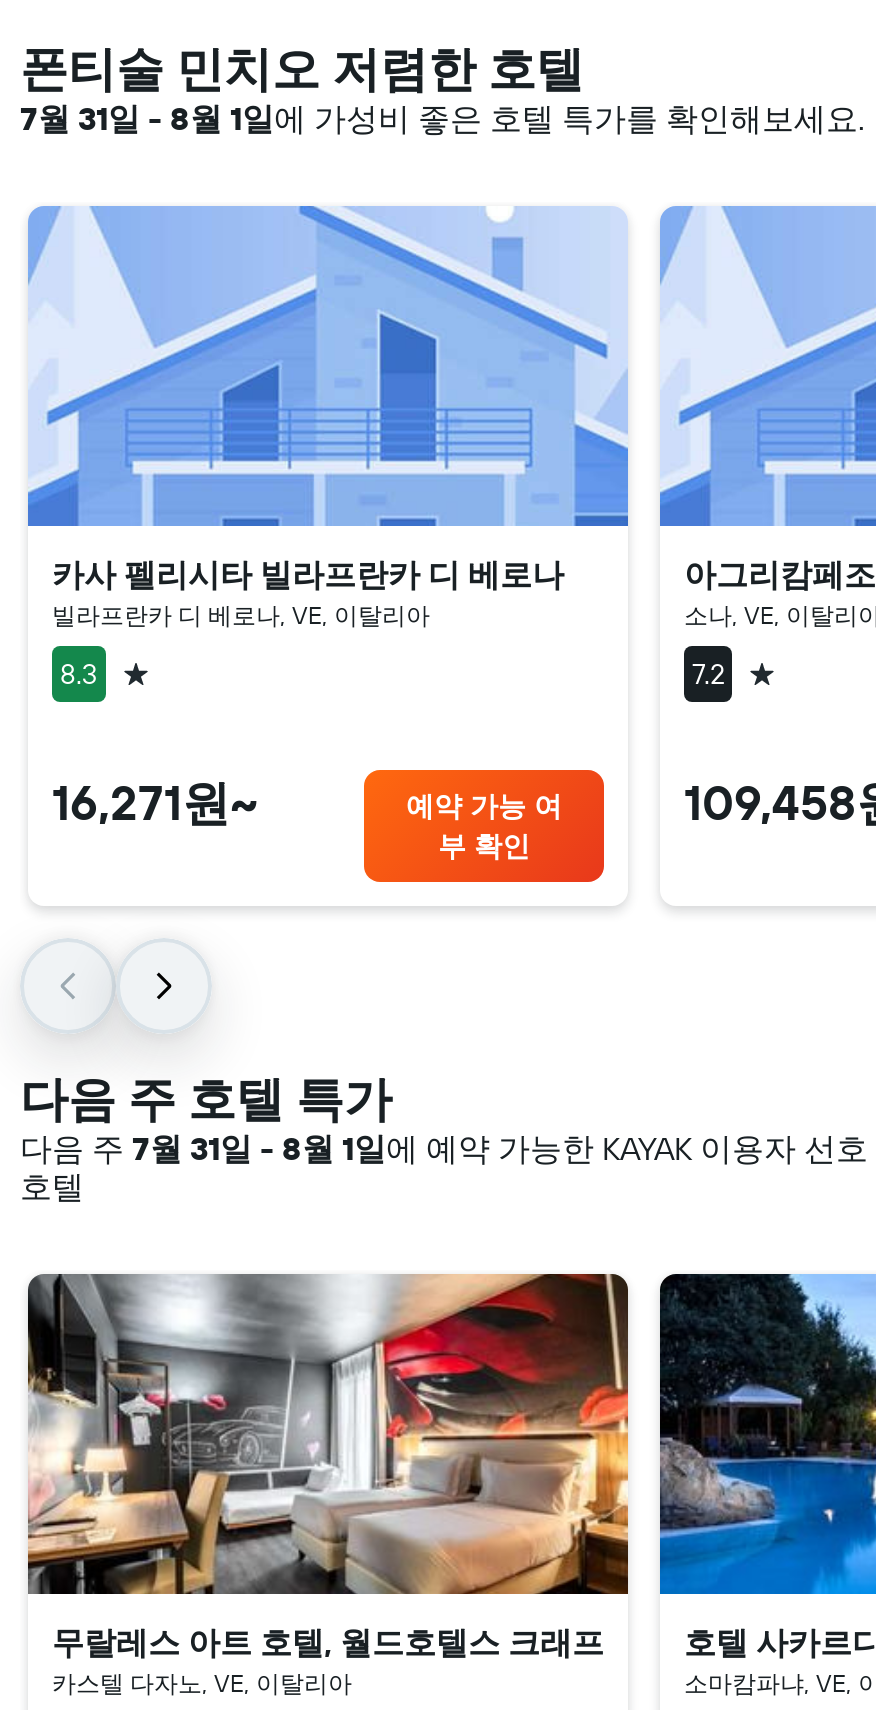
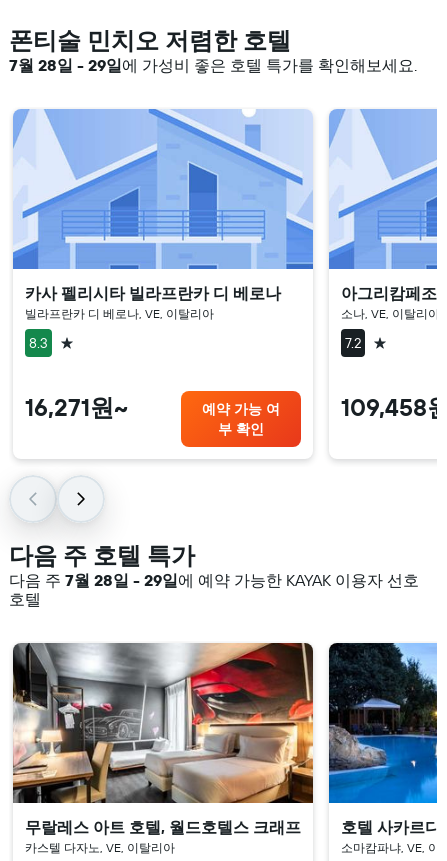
[20,98,864,138] 7월 31일 - 8월 1일에 가성비 좋은 호텔 특가를 확인해보세요. -> [9,55,417,75] 7월 28일 - 29일에 가성비 좋은 호텔 특가를 확인해보세요.
[20,1128,868,1168] 다음 주 7월 31일 - 8월 1일에 예약 가능한 KAYAK 이용자 선호 -> [9,570,419,590] 다음 주 7월 28일 - 29일에 예약 가능한 KAYAK 이용자 선호

